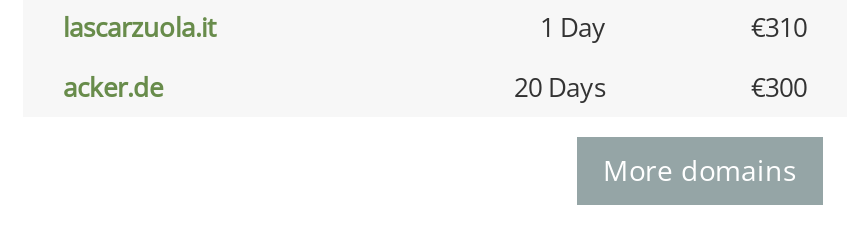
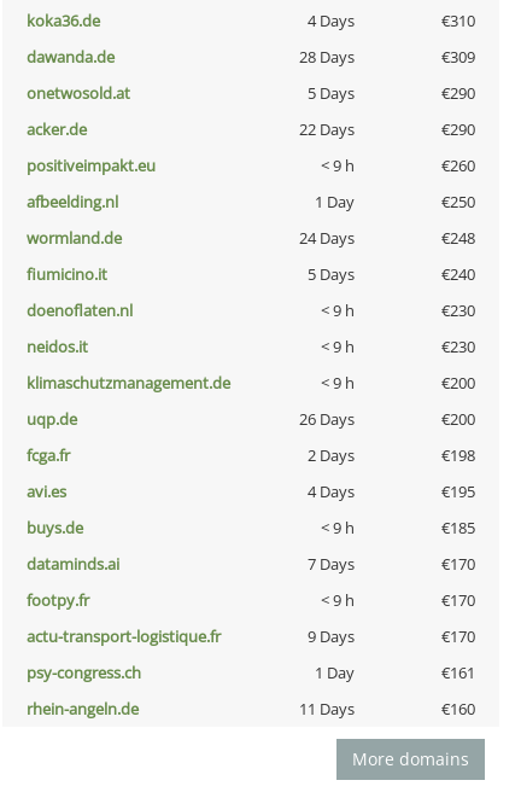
[63,9,606,45] lascarzuola.it | 1 Day -> [27,10,354,31] koka36.de | 4 Days
none -> [27,46,475,104] dawanda.de | 28 Days | €309 | onetwosold.at | 5 Days | €290
[514,69,807,105] 20 Days | €300 -> [27,118,475,720] 22 Days | €290 | positiveimpakt.eu | < 9 h | €260 | afbeelding.nl | 1 Day | €250 | wormland.de | 24 Days | €248 | fiumicino.it | 5 Days | €240 | doenoflaten.nl | < 9 h | €230 | neidos.it | < 9 h | €230 | klimaschutzmanagement.de | < 9 h | €200 | uqp.de | 26 Days | €200 | fcga.fr | 2 Days | €198 | avi.es | 4 Days | €195 | buys.de | < 9 h | €185 | dataminds.ai | 7 Days | €170 | footpy.fr | < 9 h | €170 | actu-transport-logistique.fr | 9 Days | €170 | psy-congress.ch | 1 Day | €161 | rhein-angeln.de | 11 Days | €160

